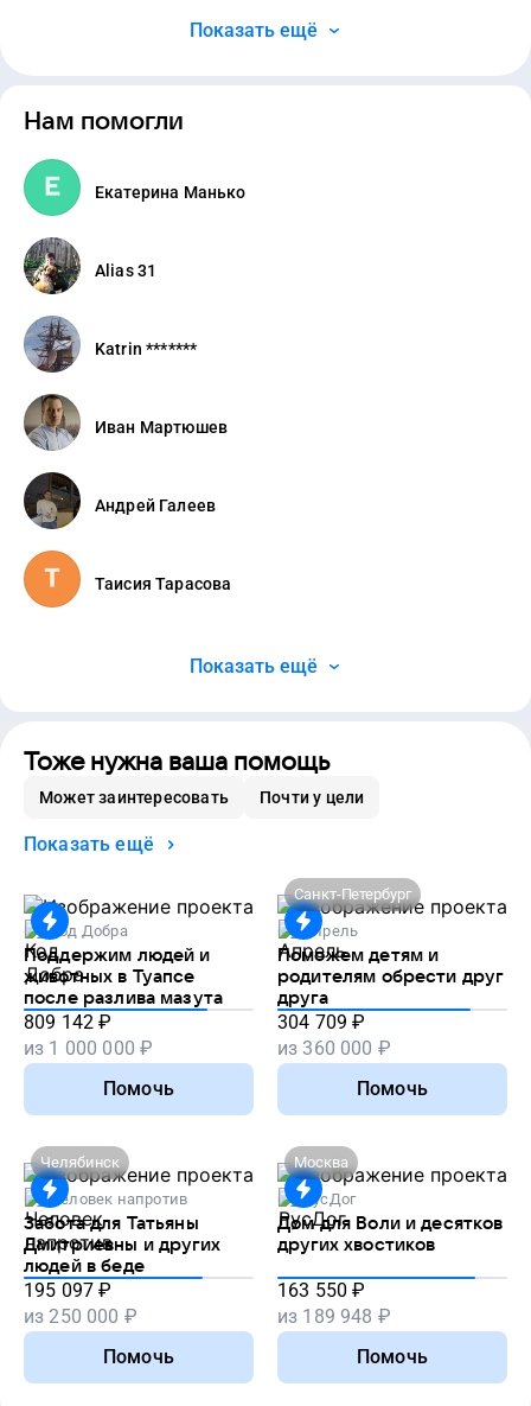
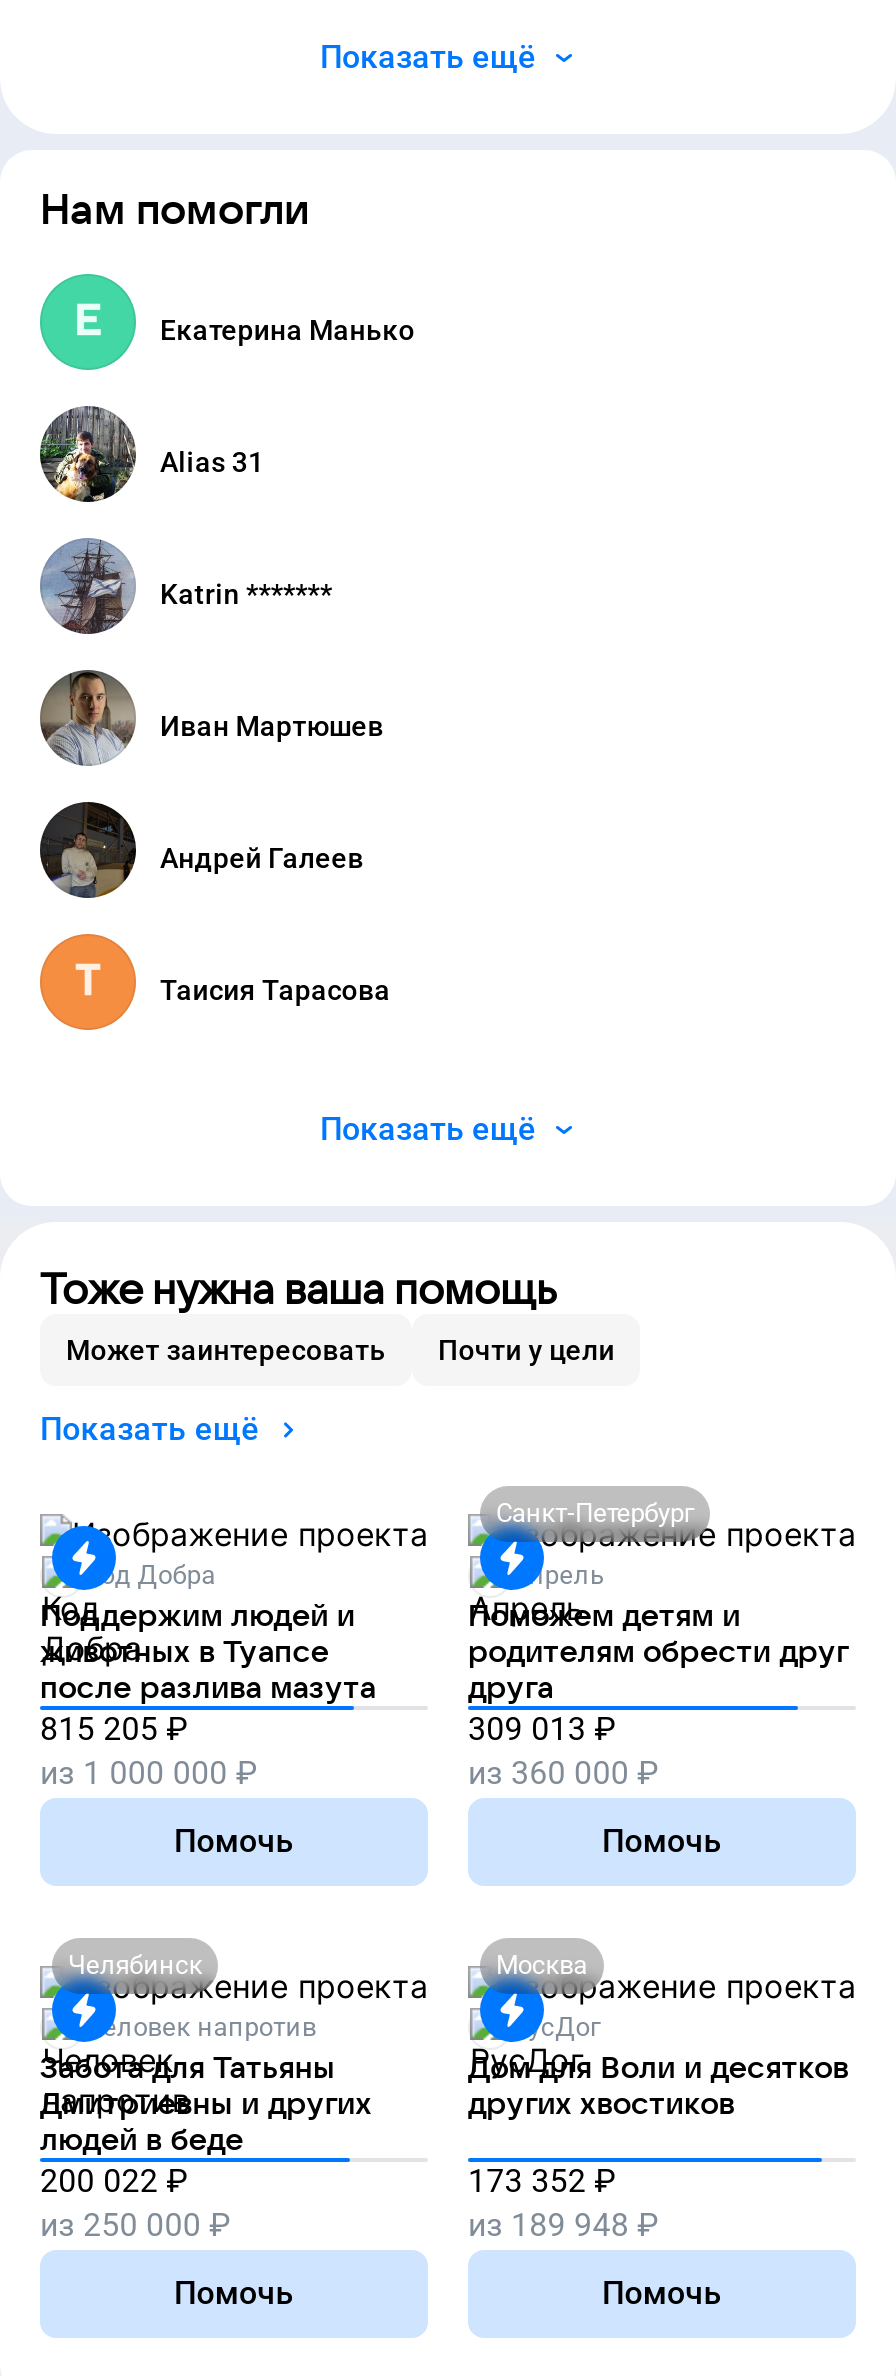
[24,1011,112,1033] 809 142 ₽ -> [40,1710,189,1748] 815 205 ₽
[277,1011,366,1033] 304 709 ₽ -> [468,1710,617,1748] 309 013 ₽
[24,1279,112,1302] 195 097 ₽ -> [40,2162,189,2200] 200 022 ₽
[277,1279,366,1302] 163 550 ₽ -> [468,2162,617,2200] 173 352 ₽

